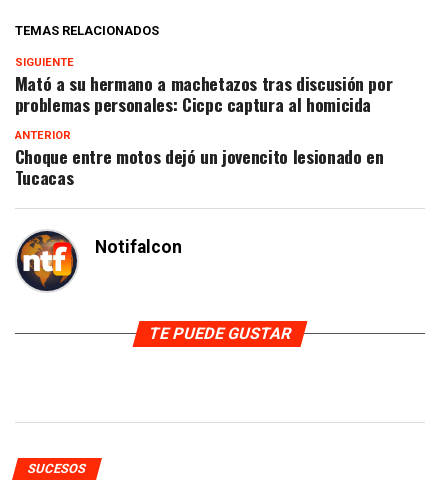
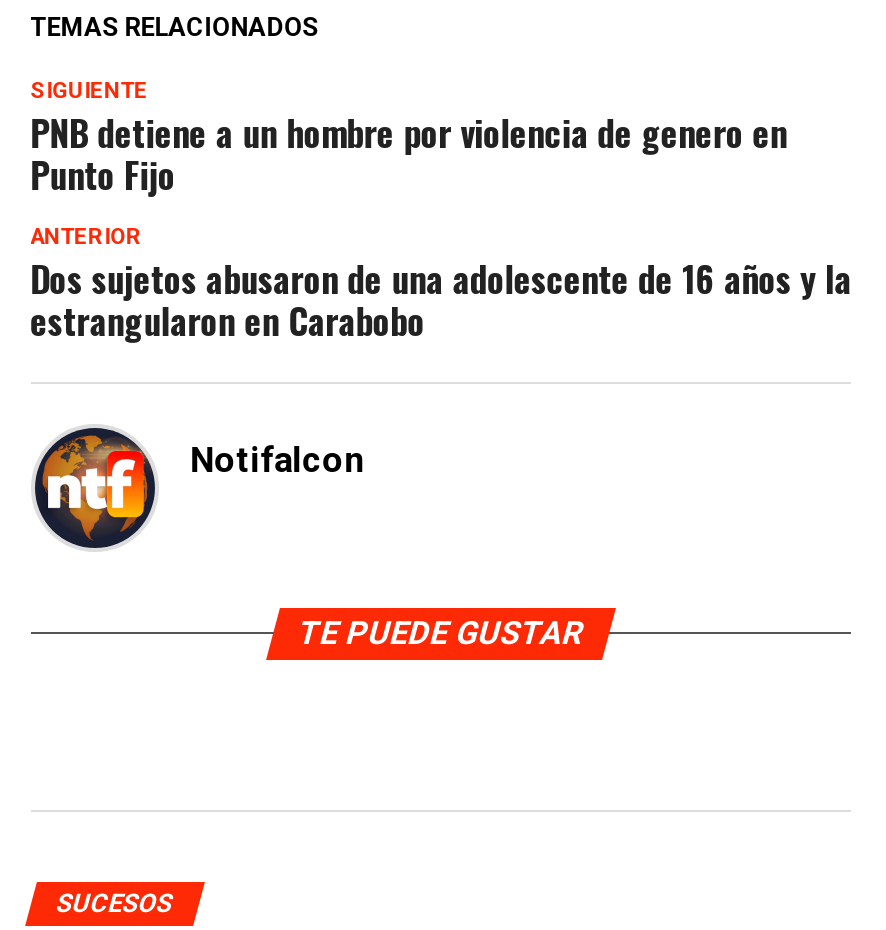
[15,70,392,117] Mató a su hermano a machetazos tras discusión por | problemas personales: Cicpc captura al homicida -> [30,106,787,200] PNB detiene a un hombre por violencia de genero en | Punto Fijo
[15,143,383,190] Choque entre motos dejó un jovencito lesionado en | Tucacas -> [30,252,852,346] Dos sujetos abusaron de una adolescente de 16 años y la | estrangularon en Carabobo

